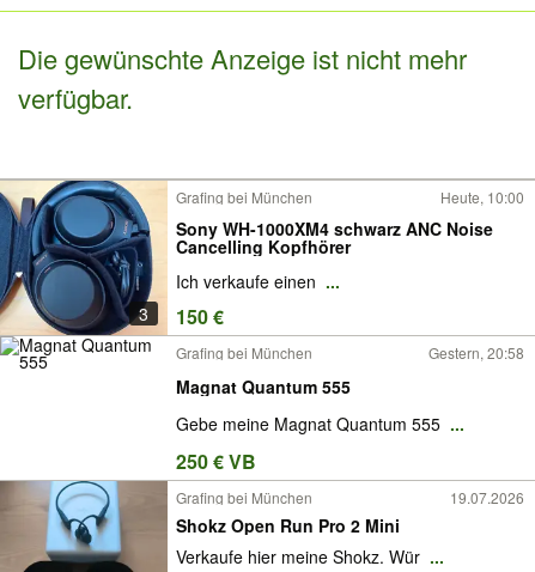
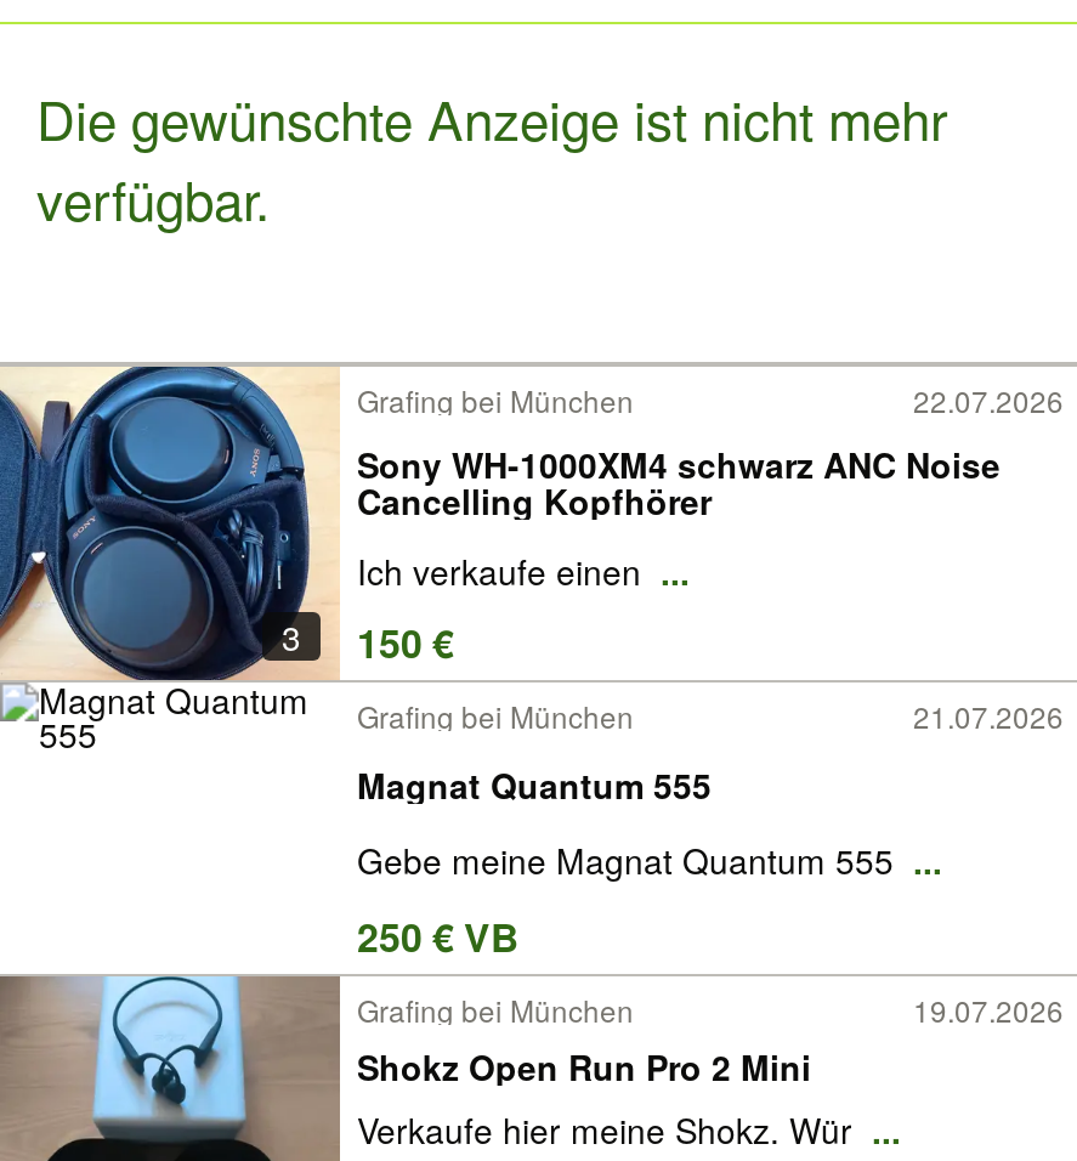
[440,187,524,207] Heute, 10:00 -> [913,379,1064,420] 22.07.2026
[428,342,524,363] Gestern, 20:58 -> [913,695,1064,736] 21.07.2026

